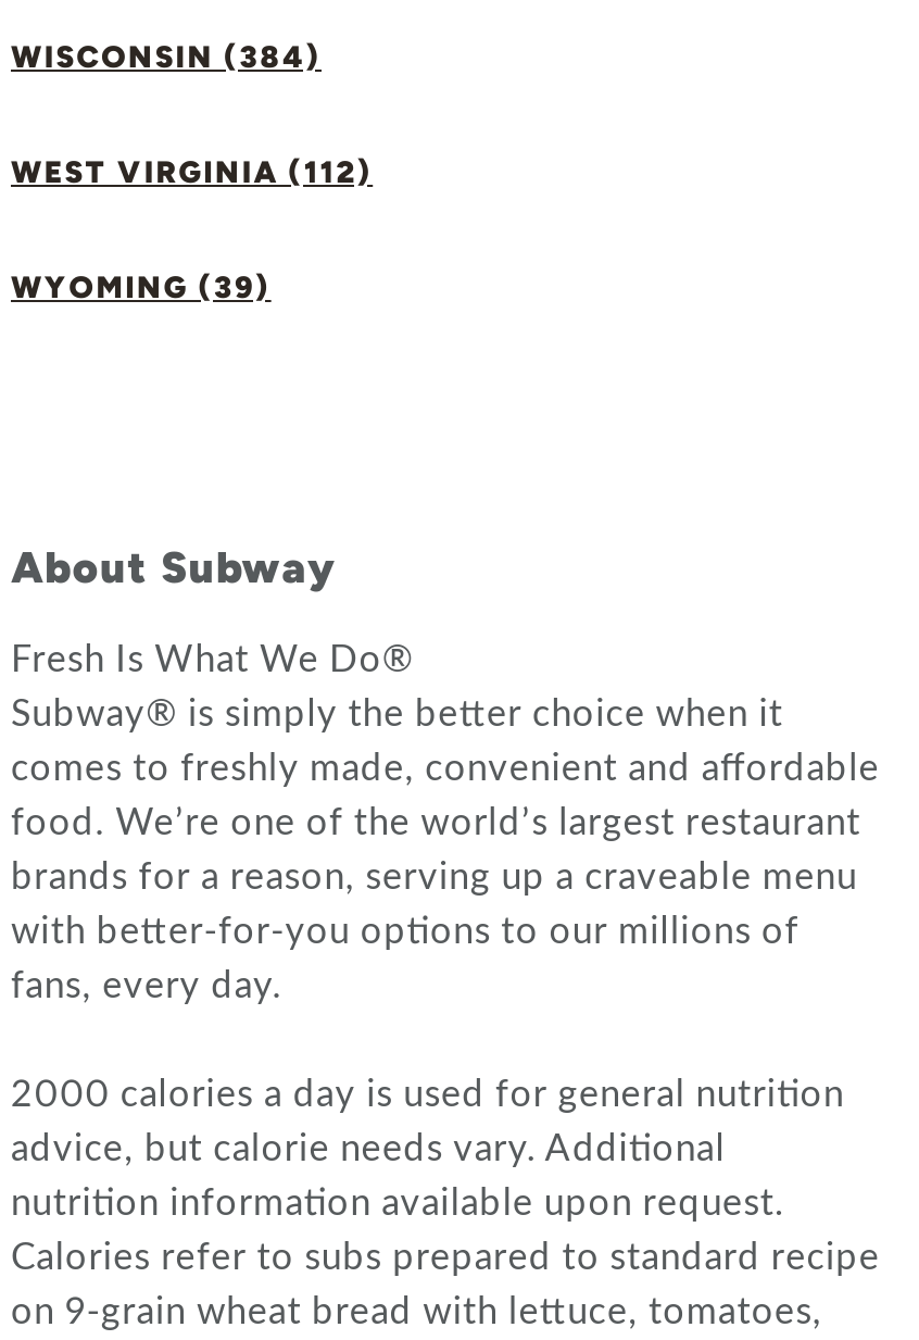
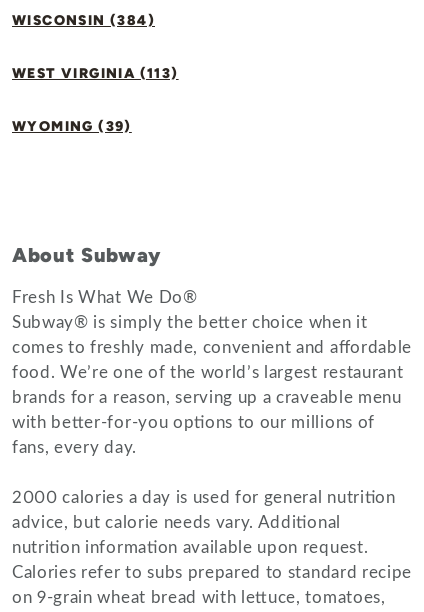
[11,154,373,191] WEST VIRGINIA (112) -> [12,65,179,82] WEST VIRGINIA (113)

